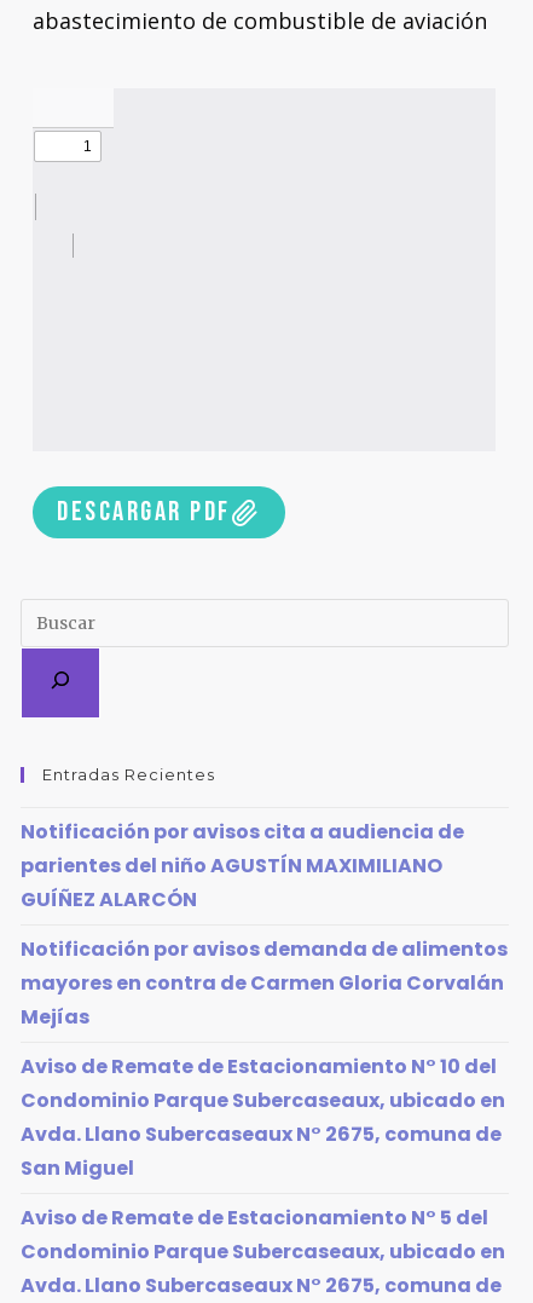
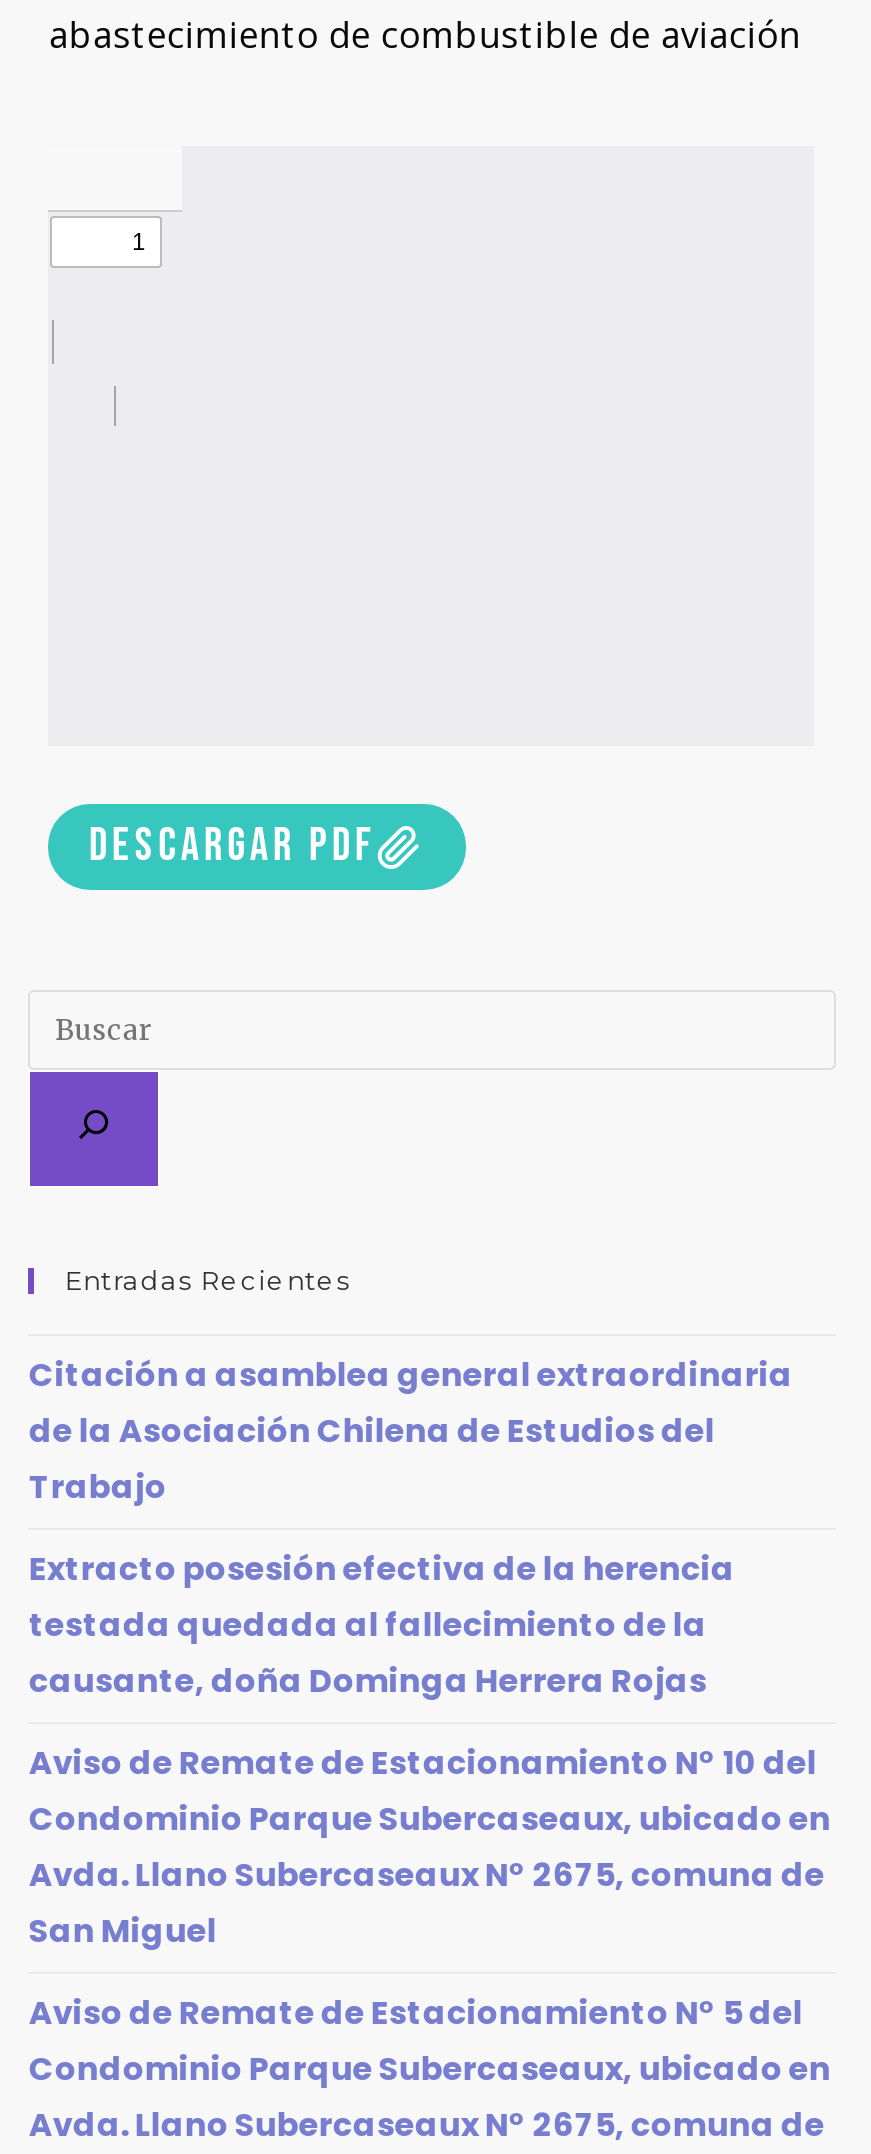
[21,818,465,913] Notificación por avisos cita a audiencia de | parientes del niño AGUSTÍN MAXIMILIANO | GUÍÑEZ ALARCÓN -> [29,1352,793,1510] Citación a asamblea general extraordinaria | de la Asociación Chilena de Estudios del | Trabajo
[21,935,508,1031] Notificación por avisos demanda de alimentos | mayores en contra de Carmen Gloria Corvalán | Mejías -> [29,1546,735,1704] Extracto posesión efectiva de la herencia | testada quedada al fallecimiento de la | causante, doña Dominga Herrera Rojas

